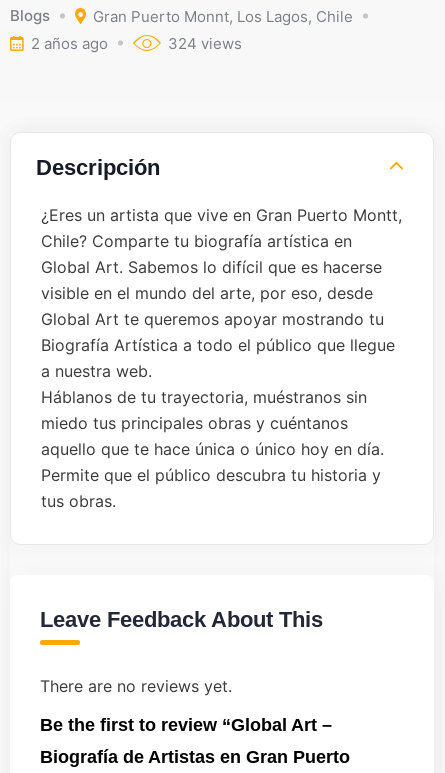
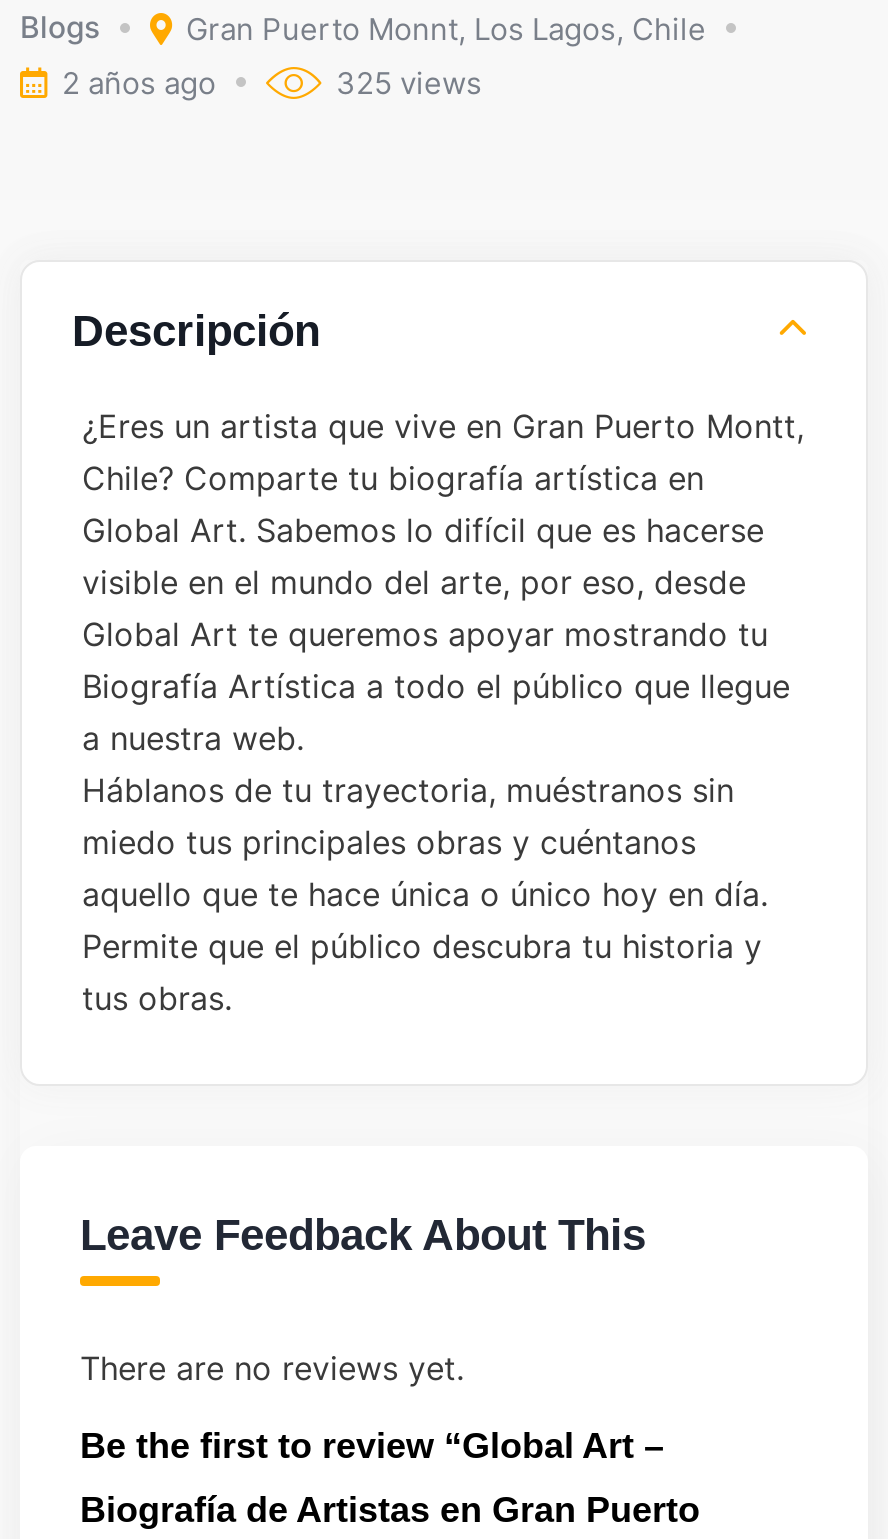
[168,34,242,53] 324 views -> [336,64,482,102] 325 views

